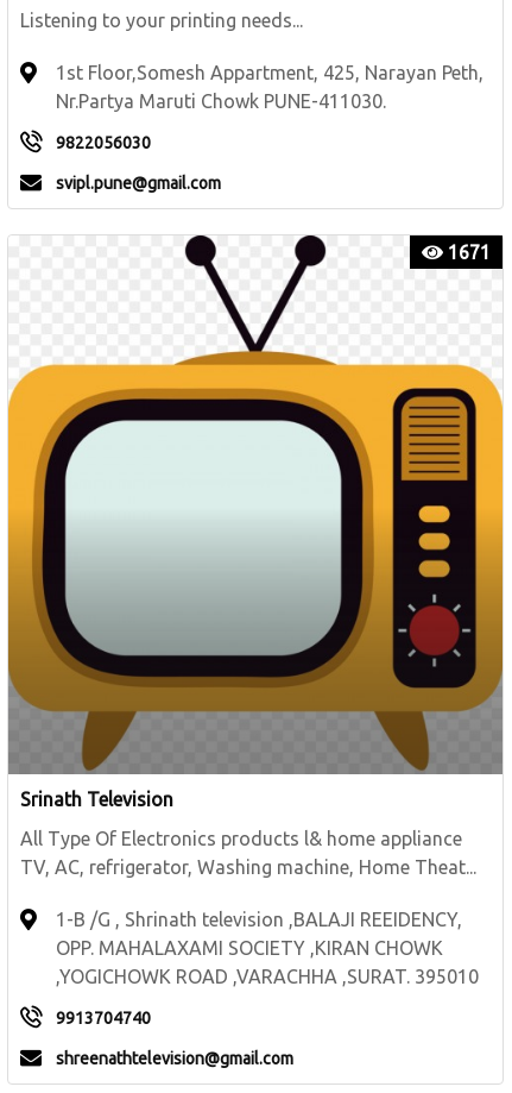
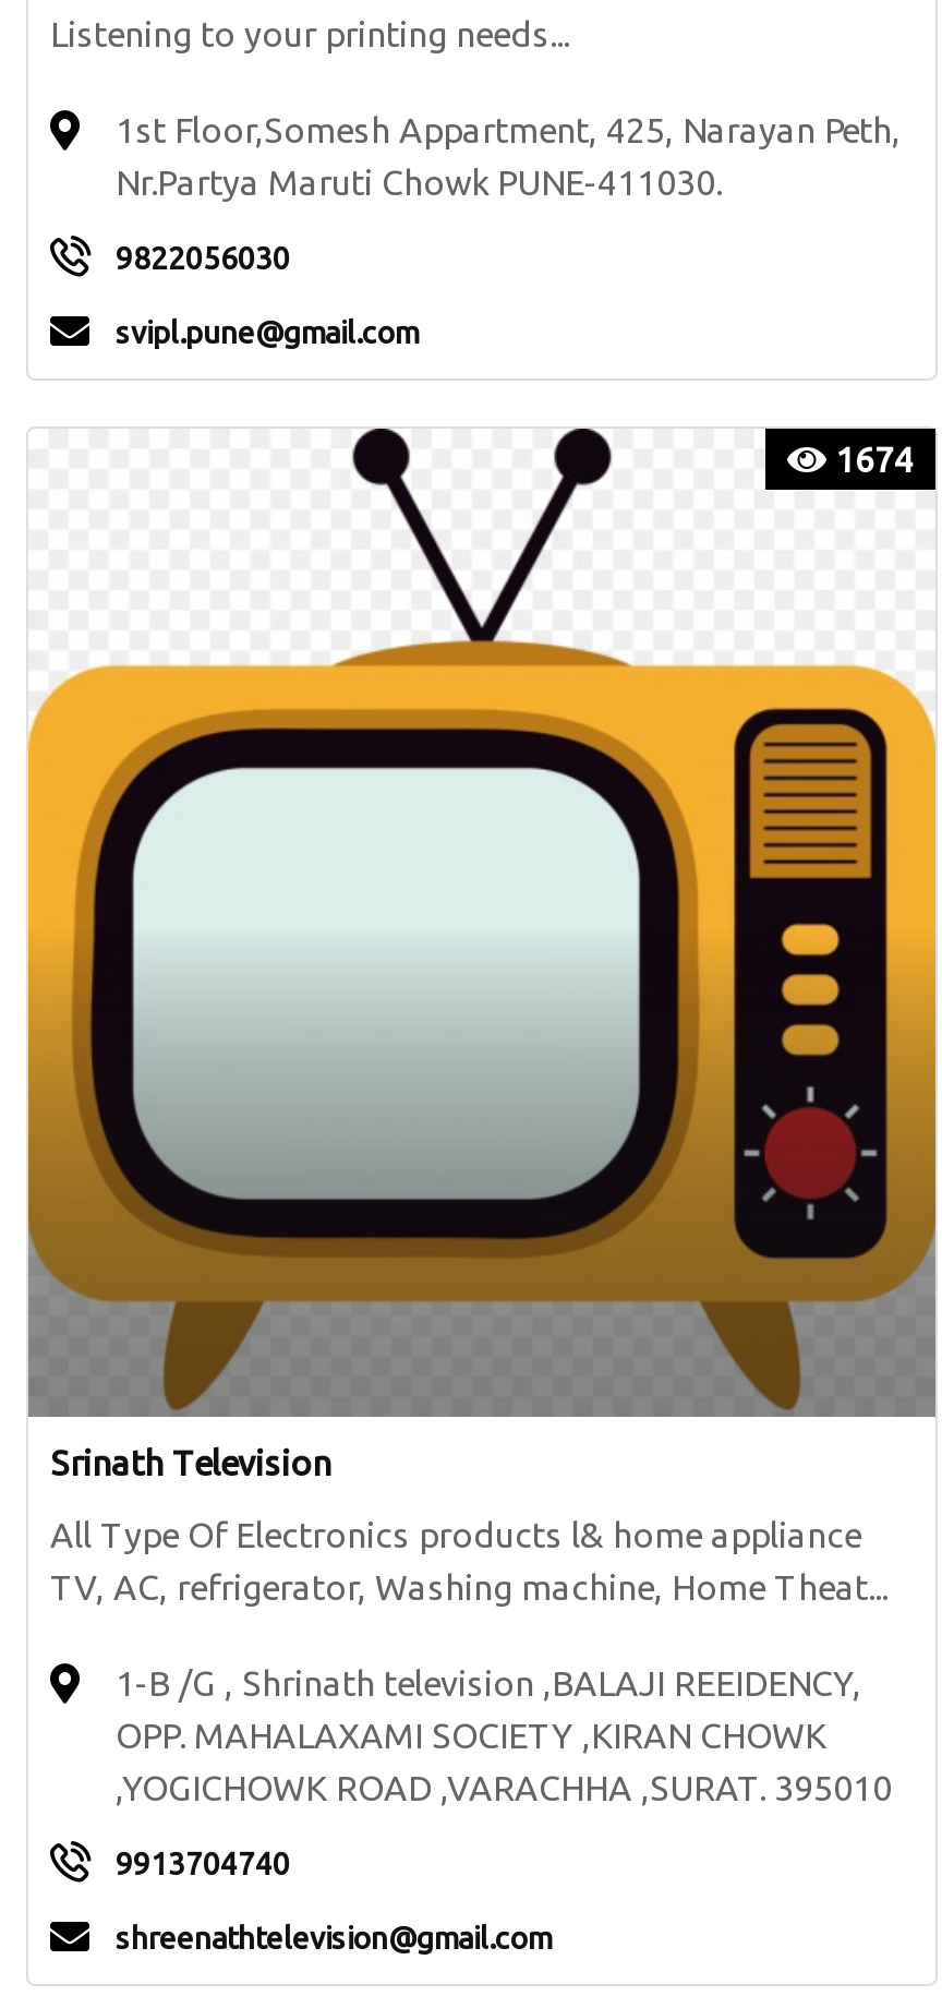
[443,241,491,263] 1671 -> [826,439,914,478] 1674

